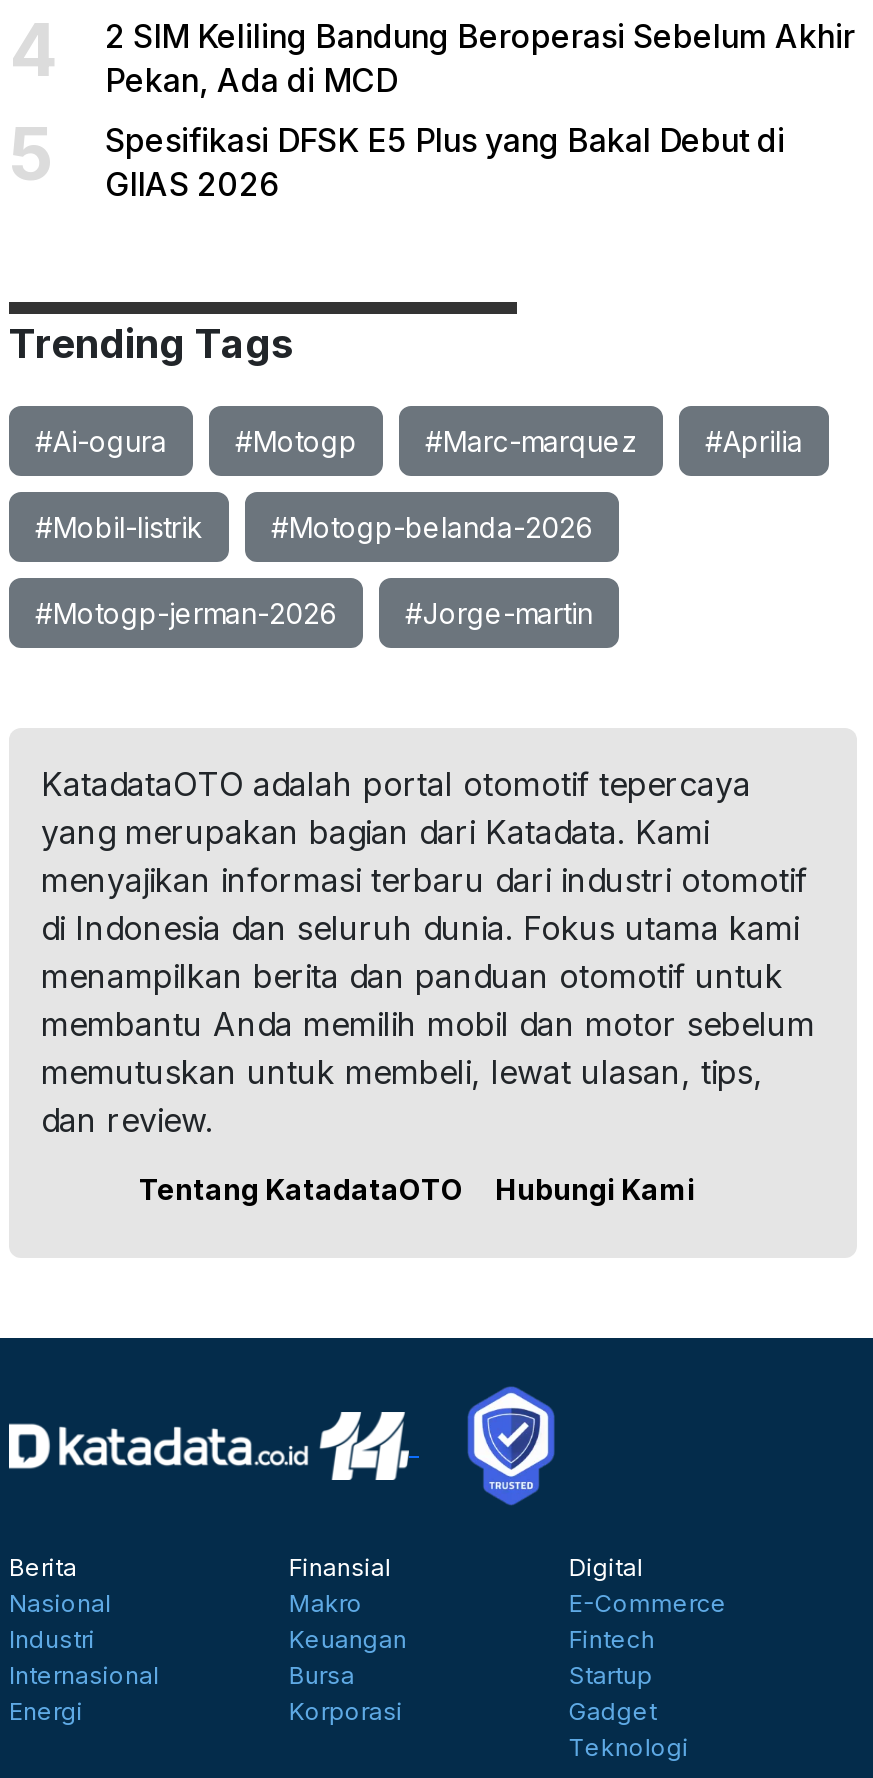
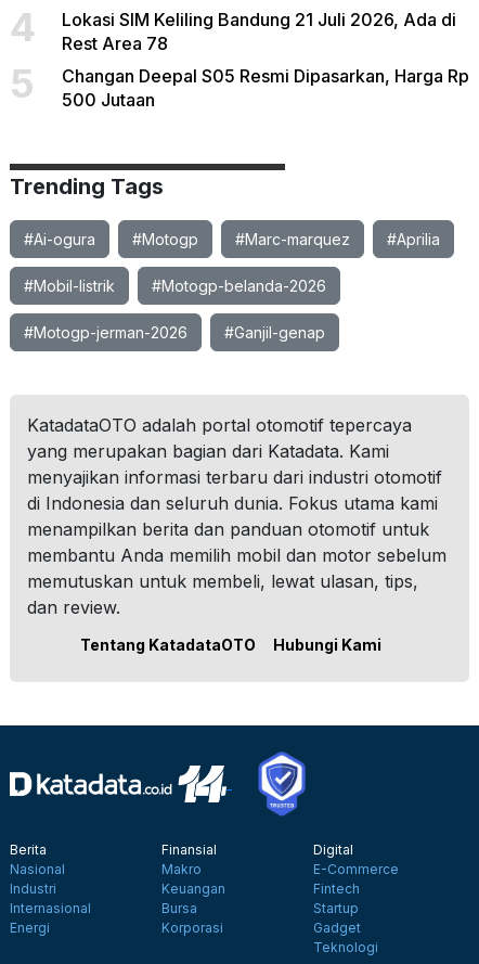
[105,16,855,100] 2 SIM Keliling Bandung Beroperasi Sebelum Akhir | Pekan, Ada di MCD -> [62,9,456,54] Lokasi SIM Keliling Bandung 21 Juli 2026, Ada di | Rest Area 78
[105,120,785,204] Spesifikasi DFSK E5 Plus yang Bakal Debut di | GIIAS 2026 -> [62,65,469,111] Changan Deepal S05 Resmi Dipasarkan, Harga Rp | 500 Jutaan
[405,596,593,630] #Jorge-martin -> [224,323,325,342] #Ganjil-genap

